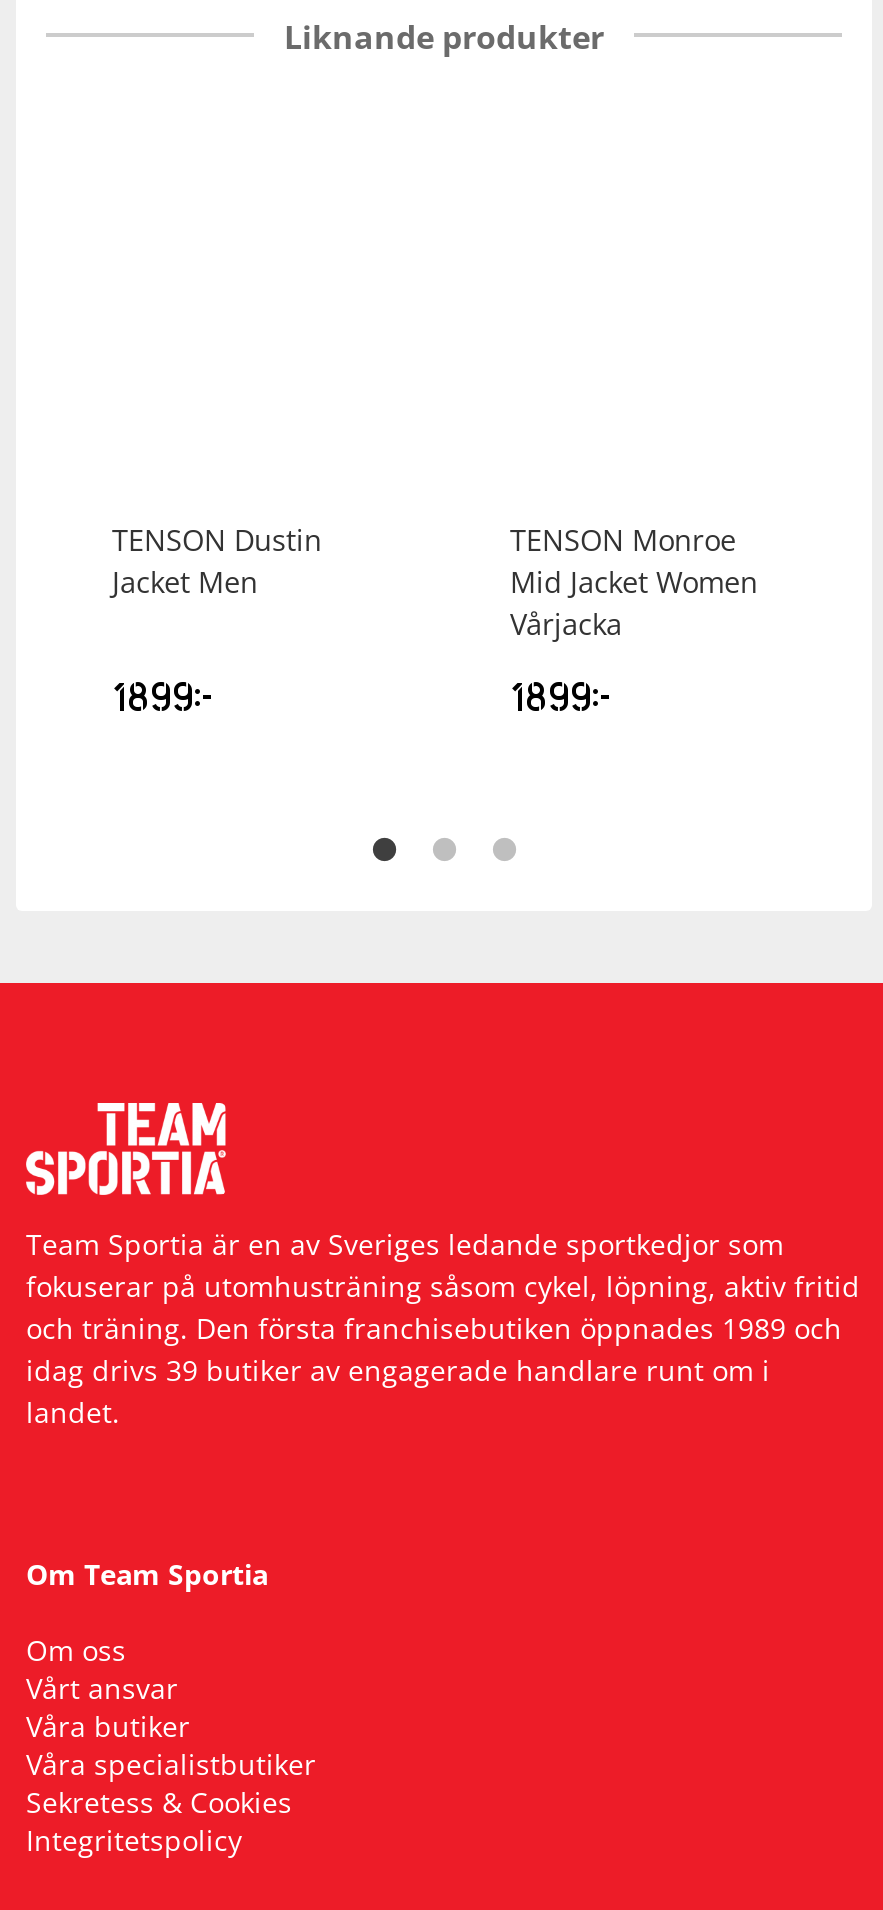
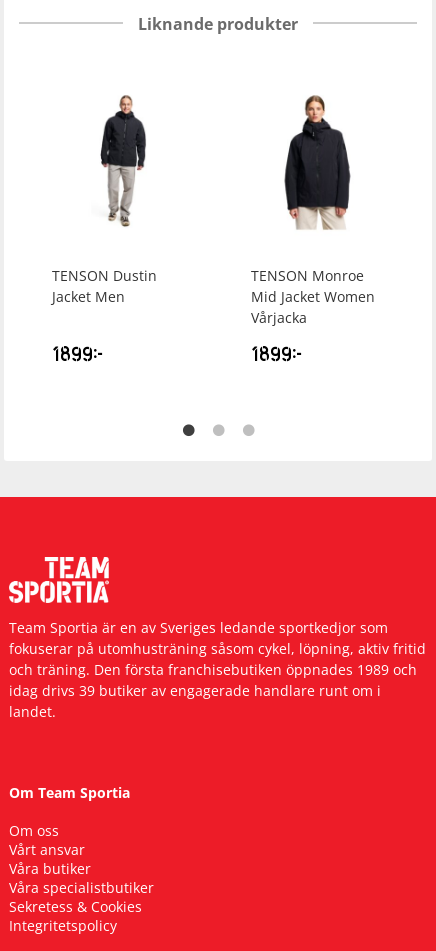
none -> [100,94,147,228] [image]
none -> [283,95,351,231] [image]

